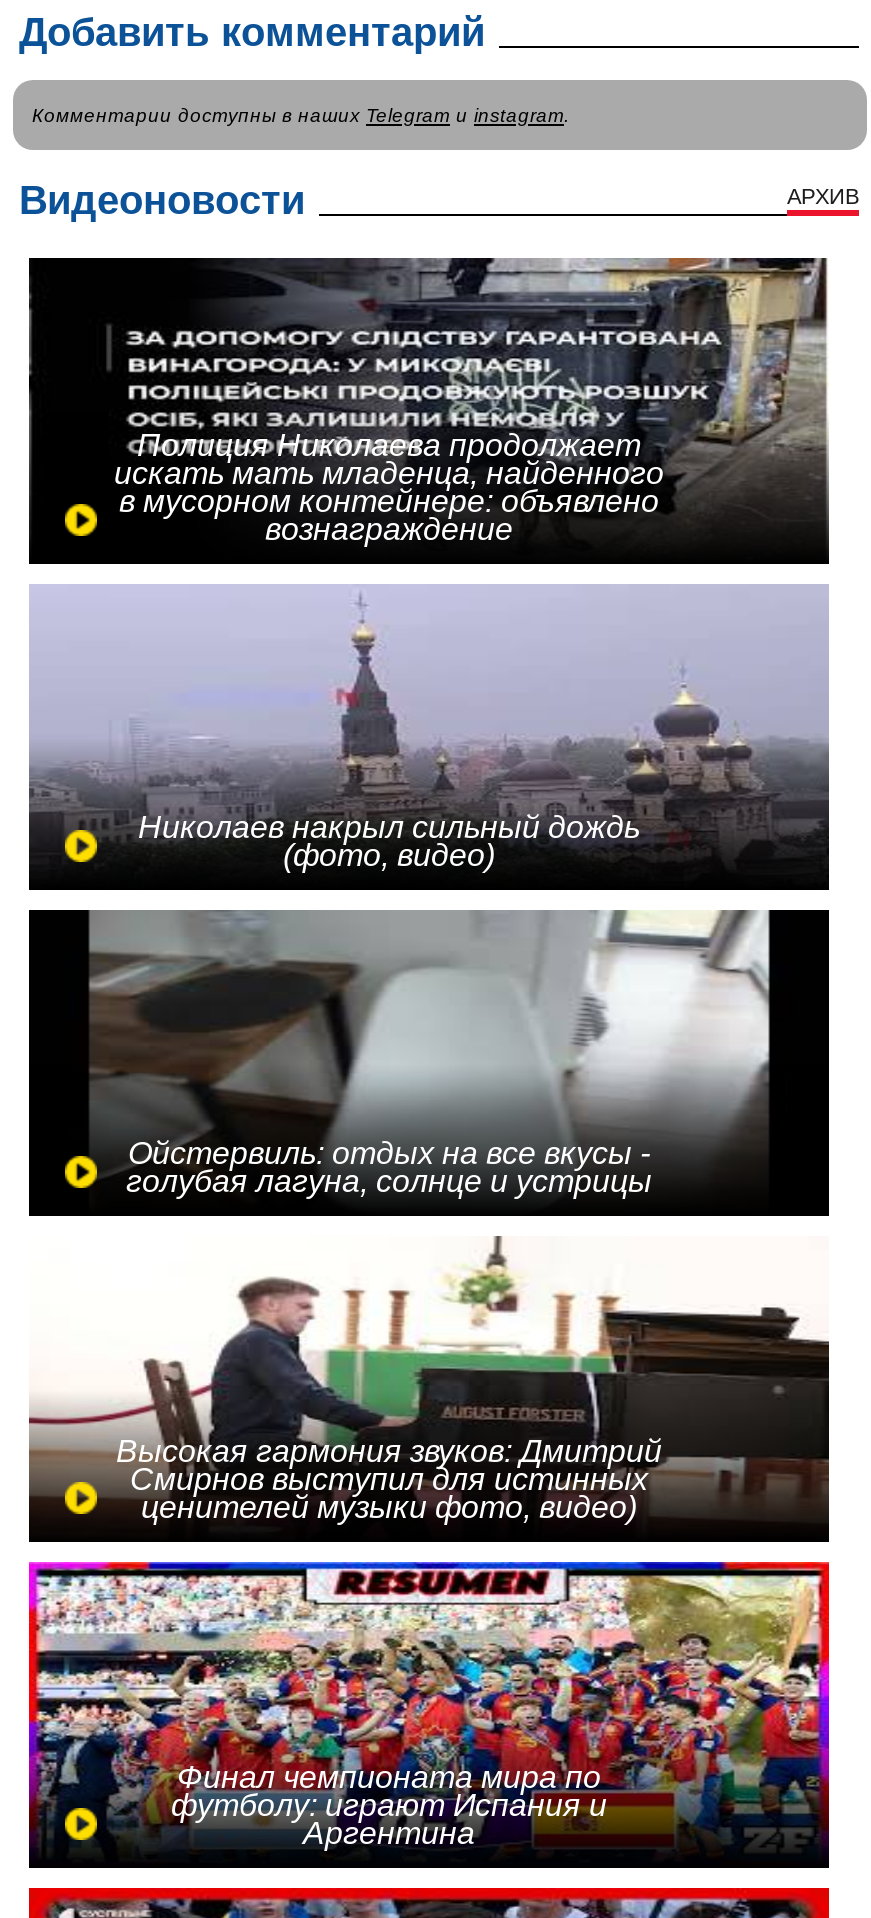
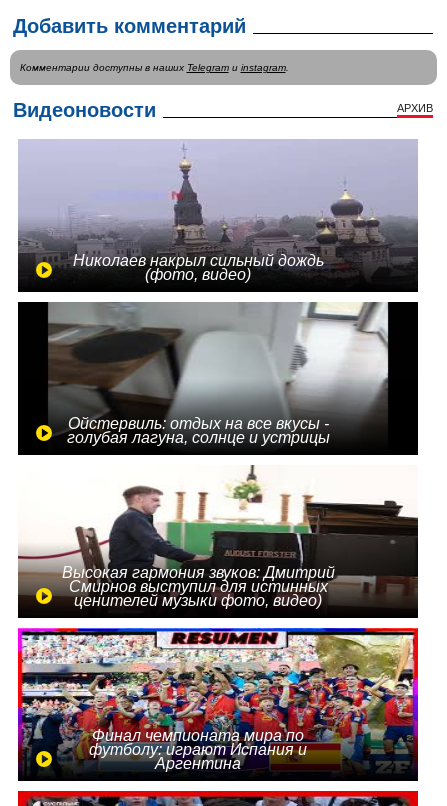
[27,256,829,546] [image] | Полиция Николаева продолжает | искать мать младенца, найденного | в мусорном контейнере: объявлено | вознаграждение -> none

